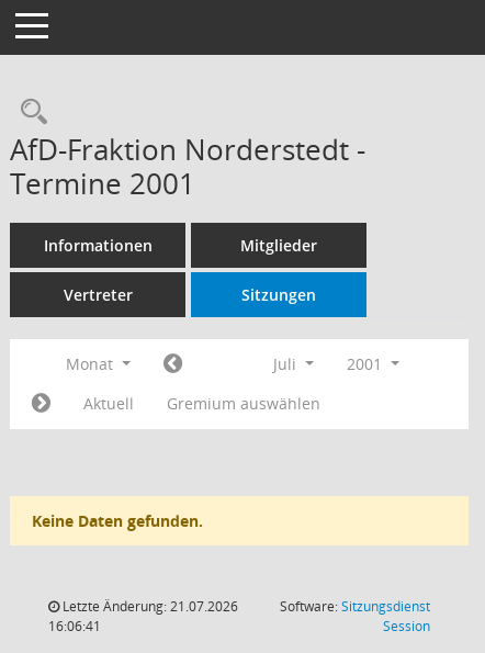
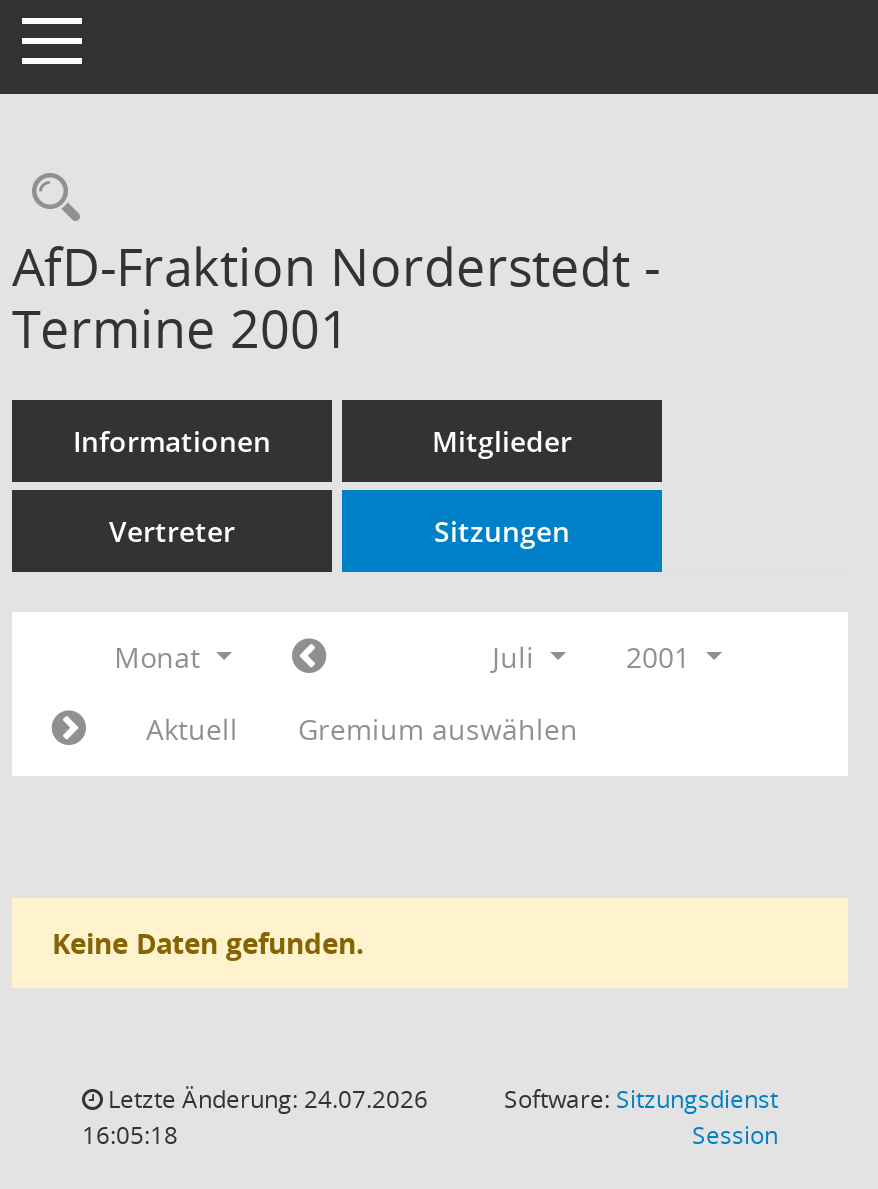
[59,597,238,616] Letzte Änderung: 21.07.2026 -> [102,1082,428,1116] Letzte Änderung: 24.07.2026
[48,617,101,635] 16:06:41 -> [82,1118,178,1152] 16:05:18

